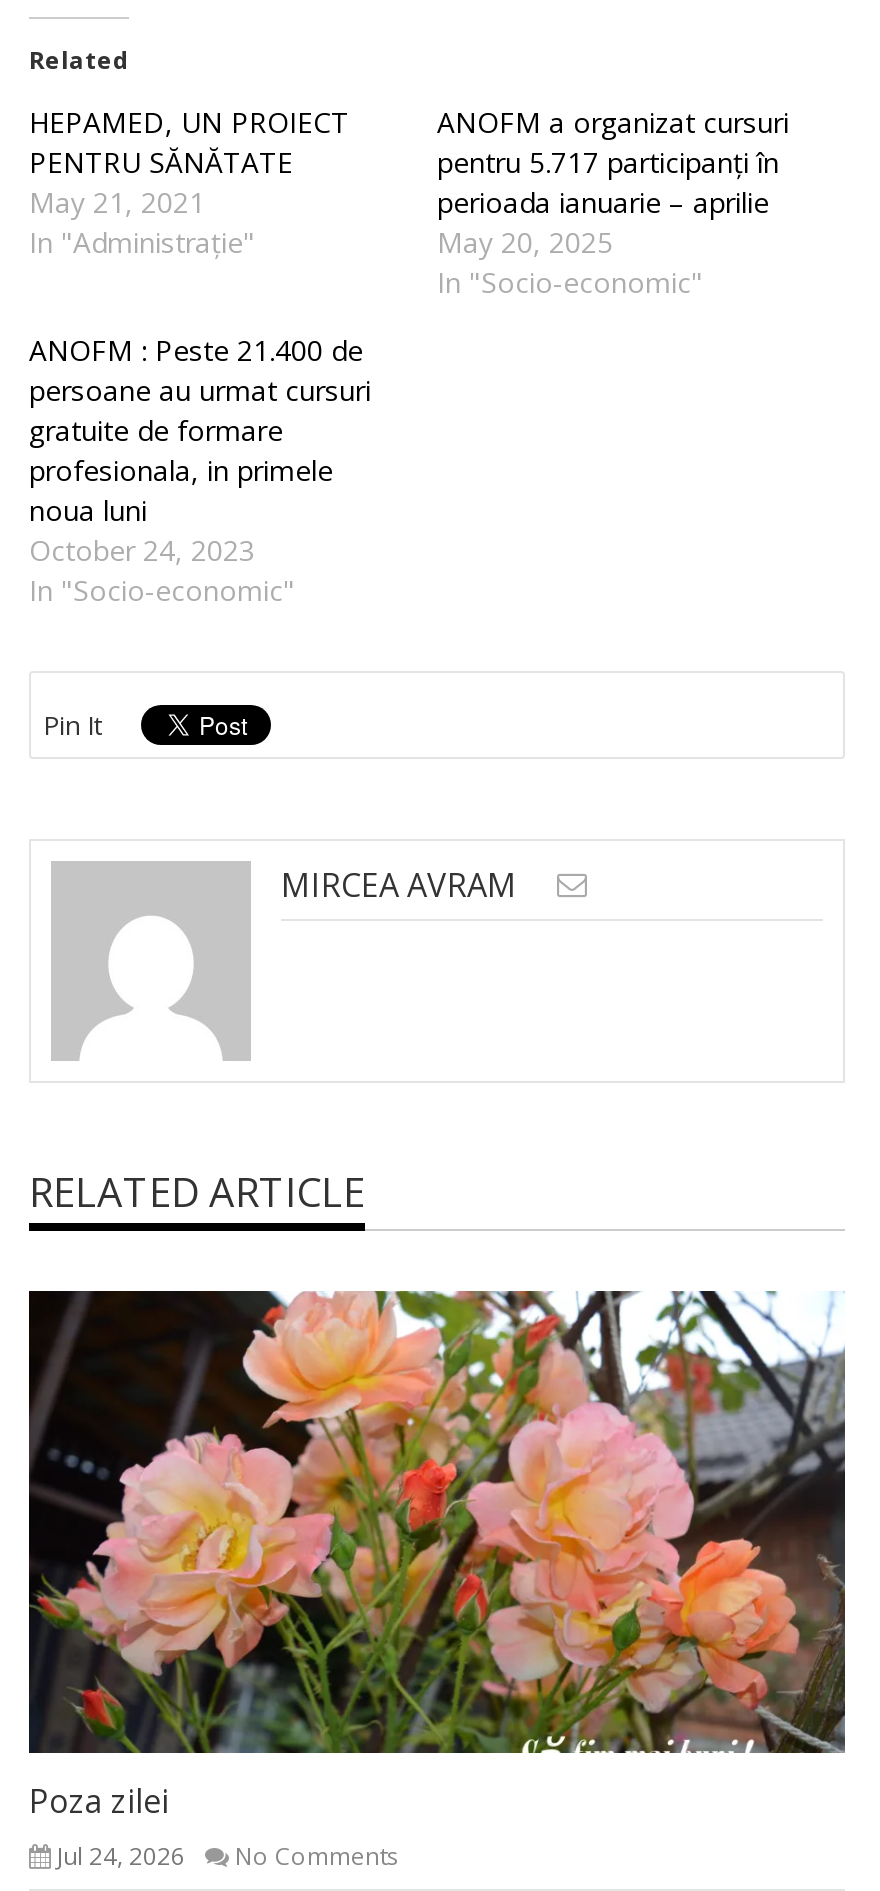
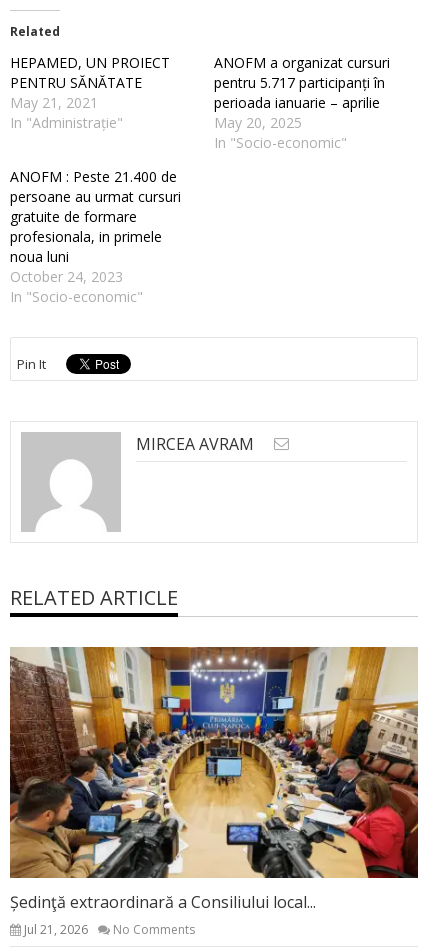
[27,1289,847,1874] [image] | Poza zilei | Jul 24, 2026 -> [9,646,419,938] [image] | Ședinţă extraordinară a Consiliului local... | Jul 21, 2026

